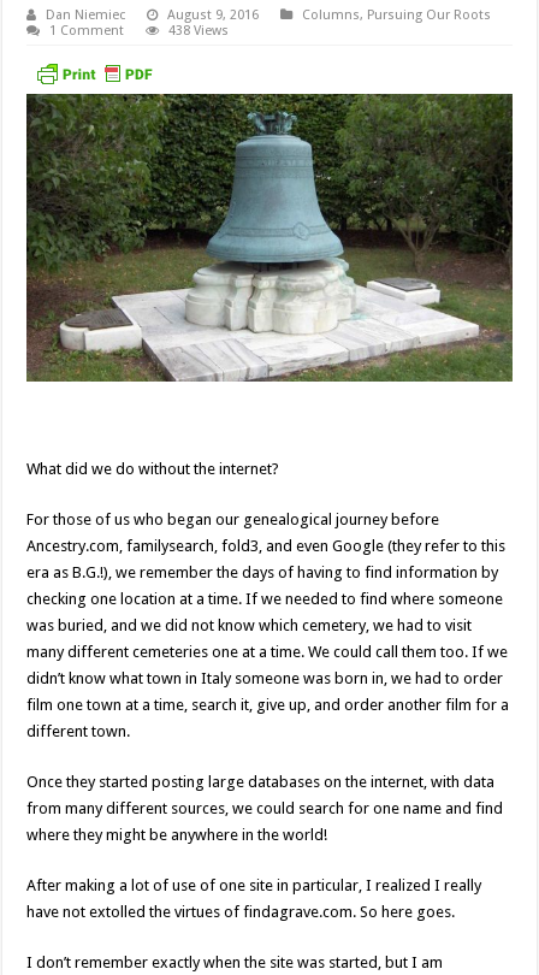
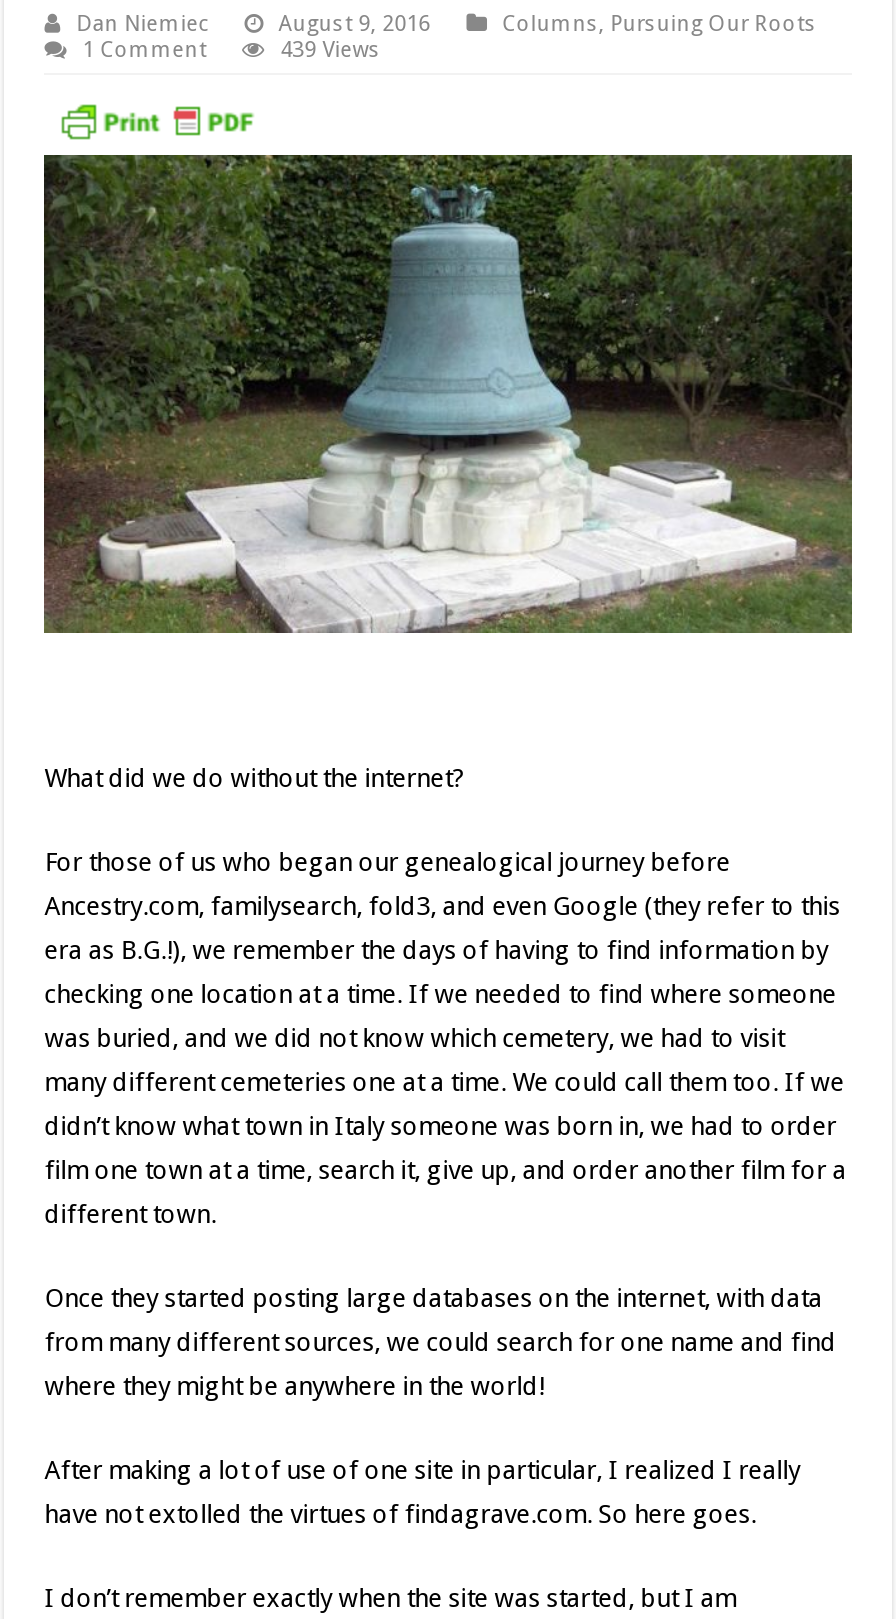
[169,23,229,39] 438 Views -> [280,38,380,64] 439 Views

